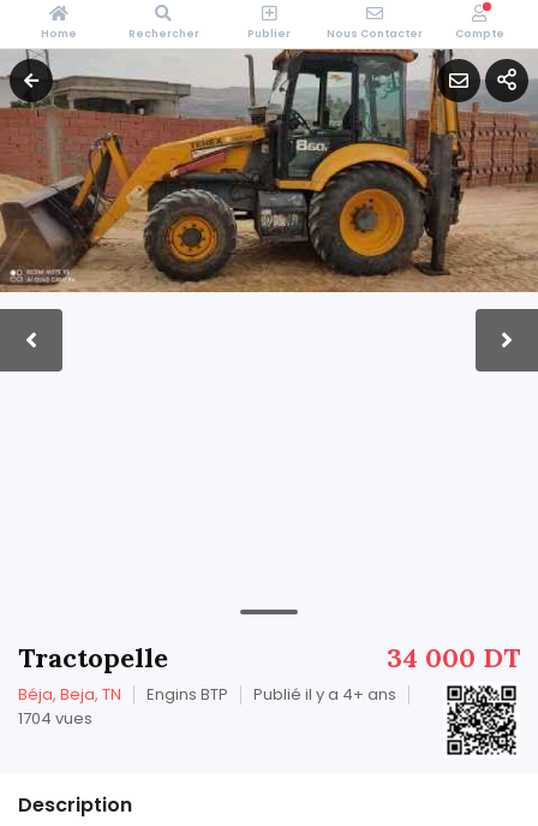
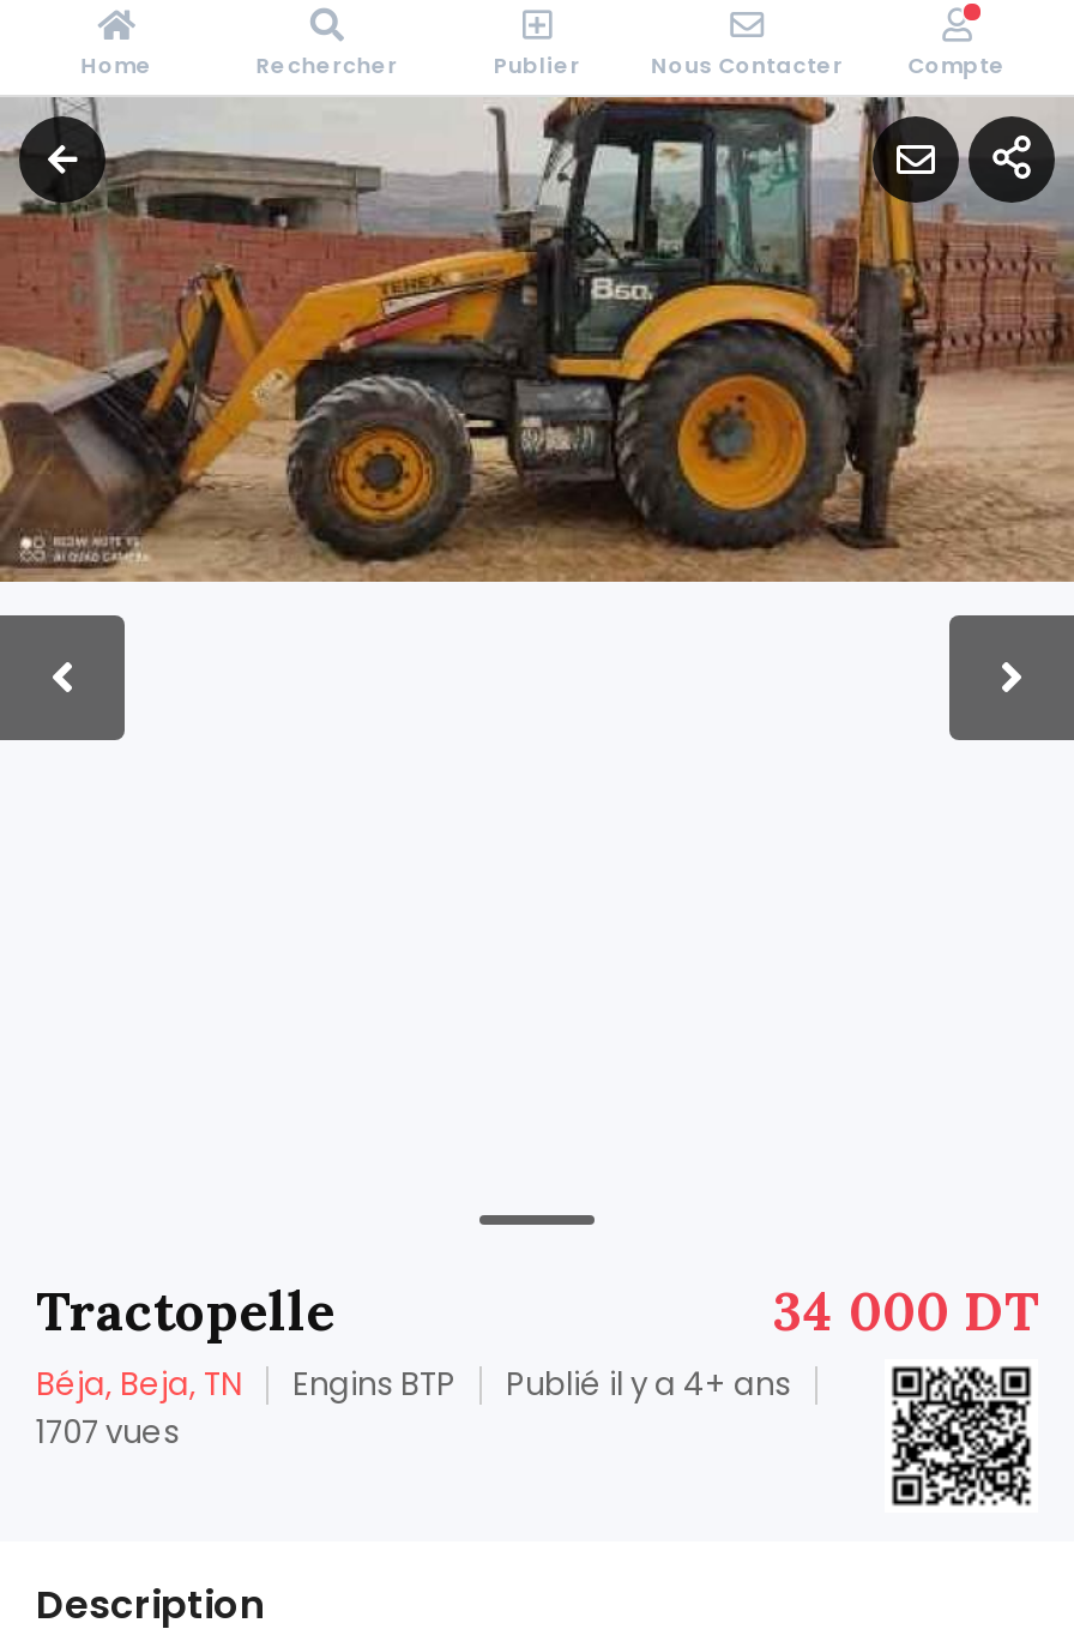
[18,707,92,730] 1704 vues -> [36,1409,180,1455] 1707 vues

